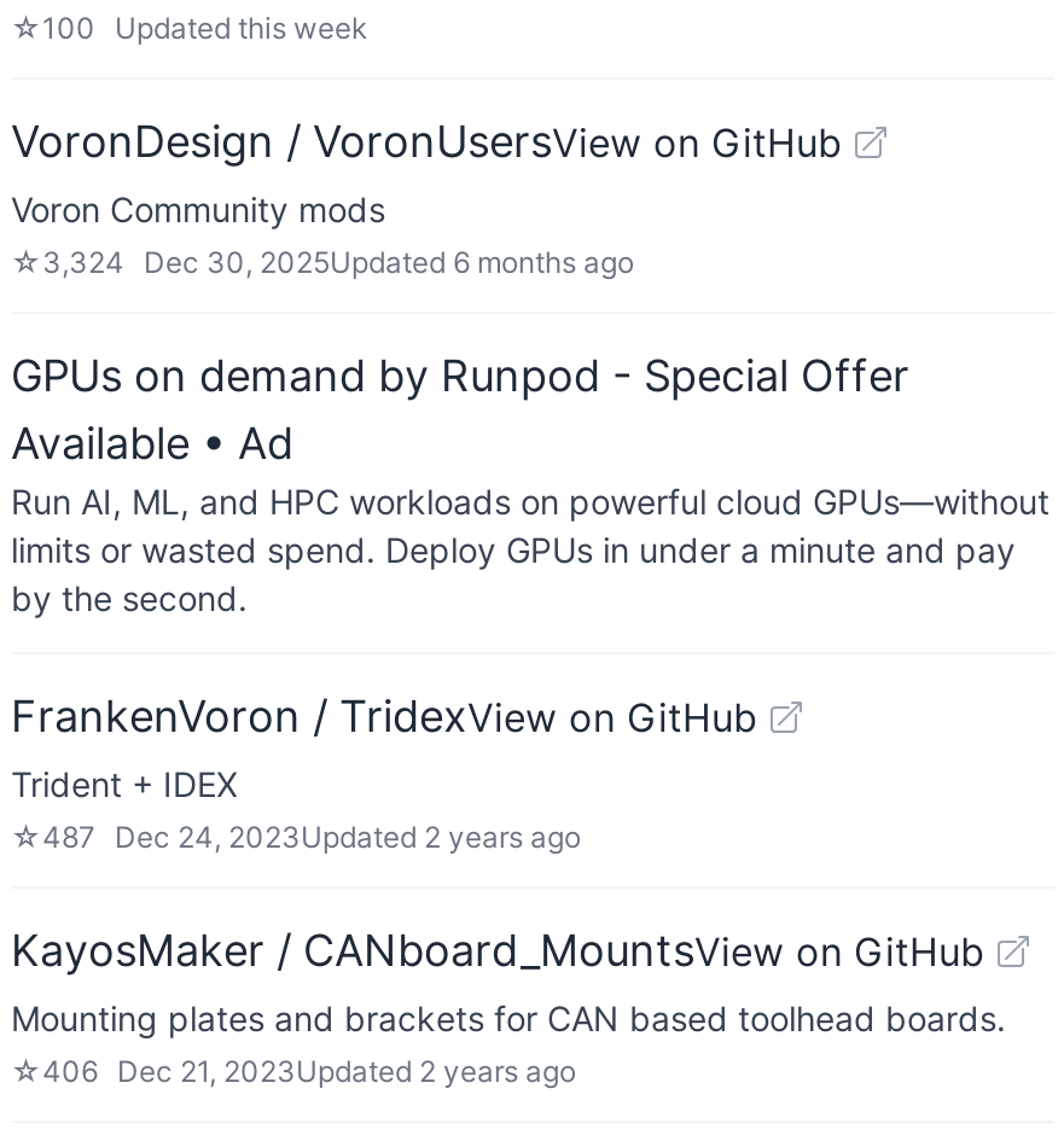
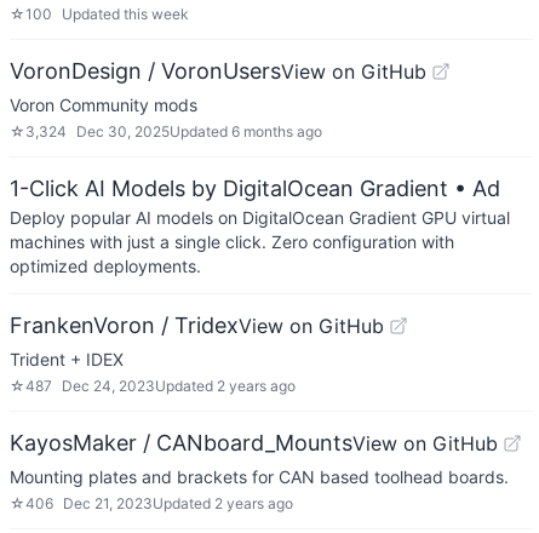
[11,350,1050,618] GPUs on demand by Runpod - Special Offer | Available • Ad | Run AI, ML, and HPC workloads on powerful cloud GPUs—without | limits or wasted spend. Deploy GPUs in under a minute and pay | by the second. -> [10,176,510,276] 1-Click AI Models by DigitalOcean Gradient • Ad | Deploy popular AI models on DigitalOcean Gradient GPU virtual | machines with just a single click. Zero configuration with | optimized deployments.

